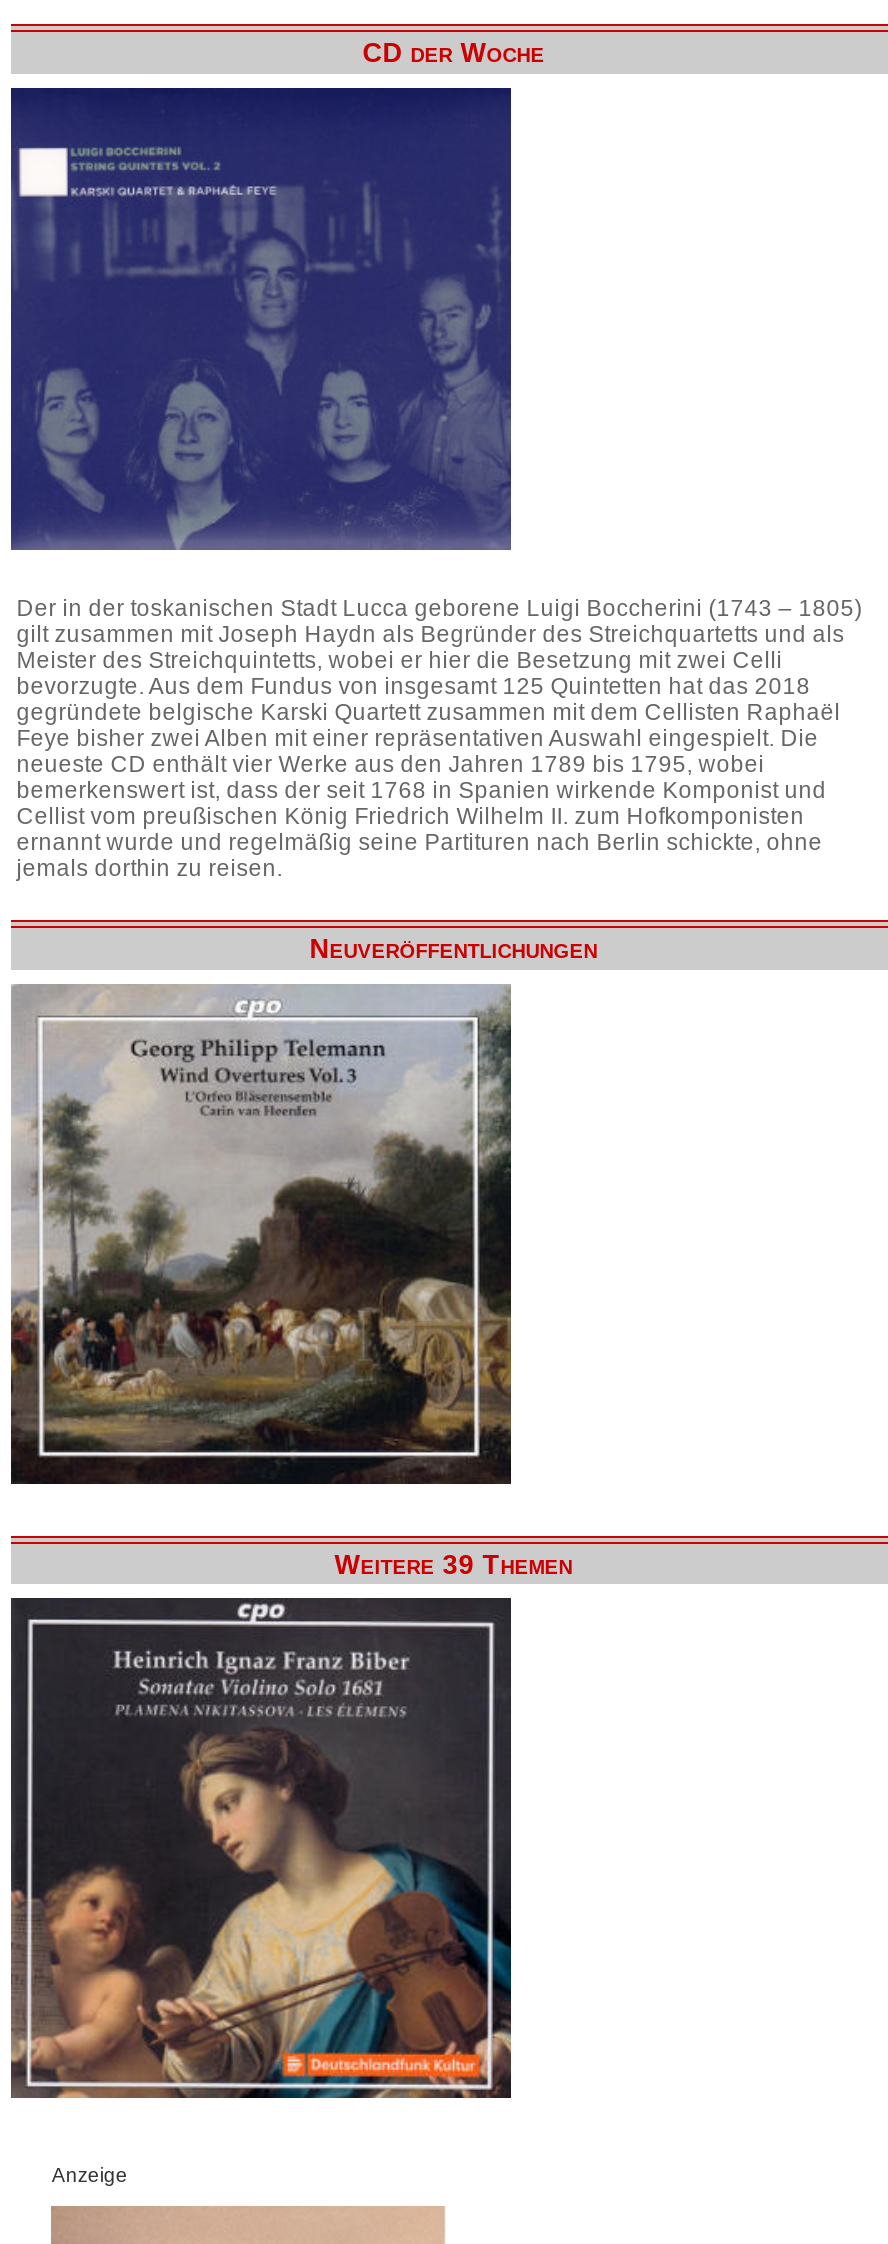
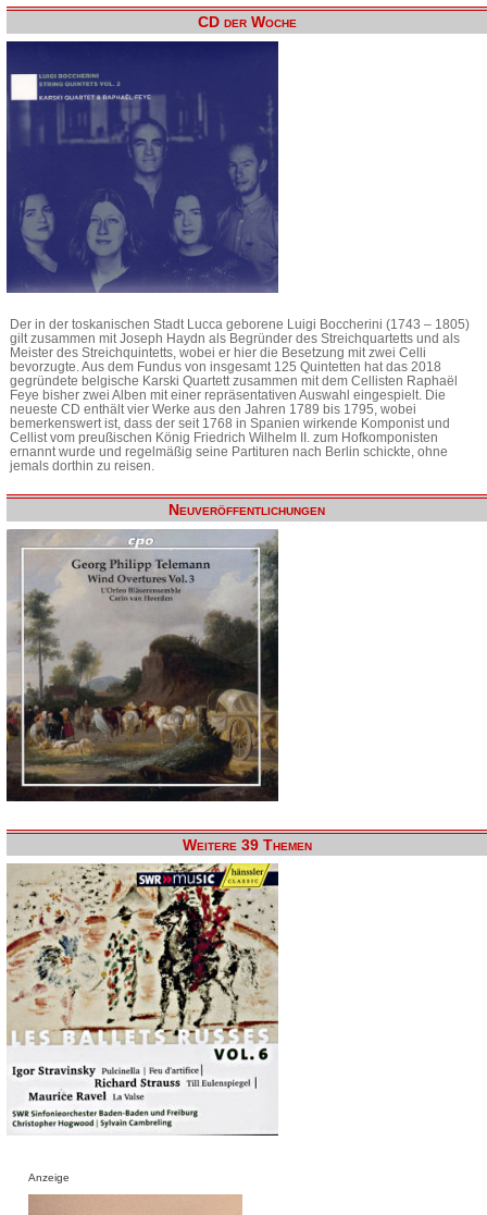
[9,1596,513,2100] [image] -> [5,862,279,1136] [image]

